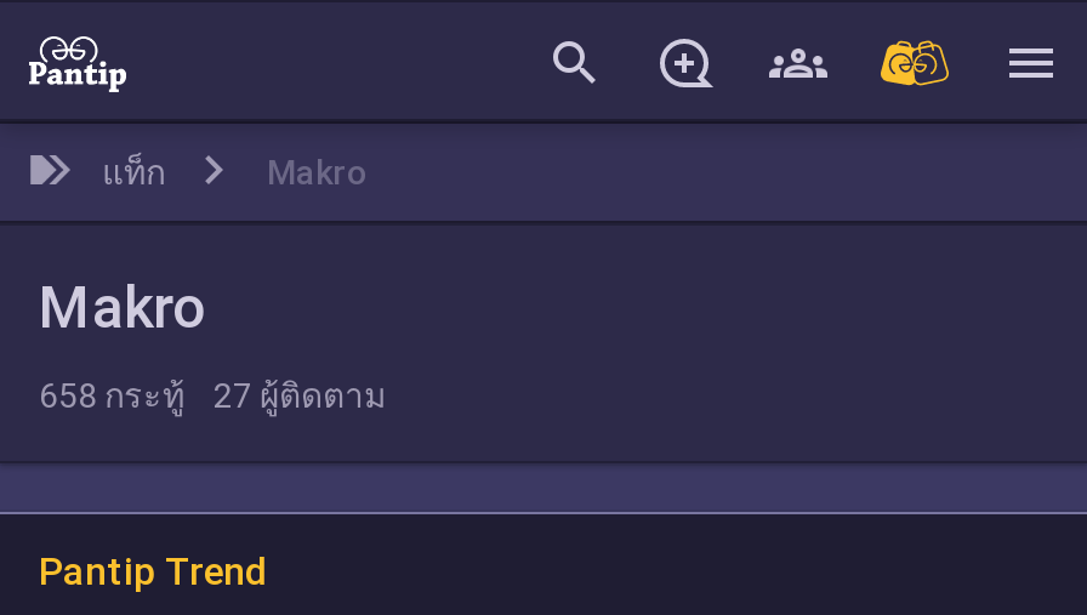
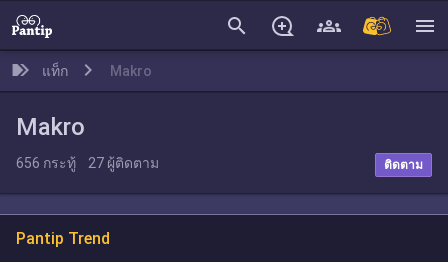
[39,376,386,415] 658กระทู้ 27ผู้ติดตาม -> [16,155,159,171] 656กระทู้ 27ผู้ติดตาม
none -> [384,158,423,172] ติดตาม

